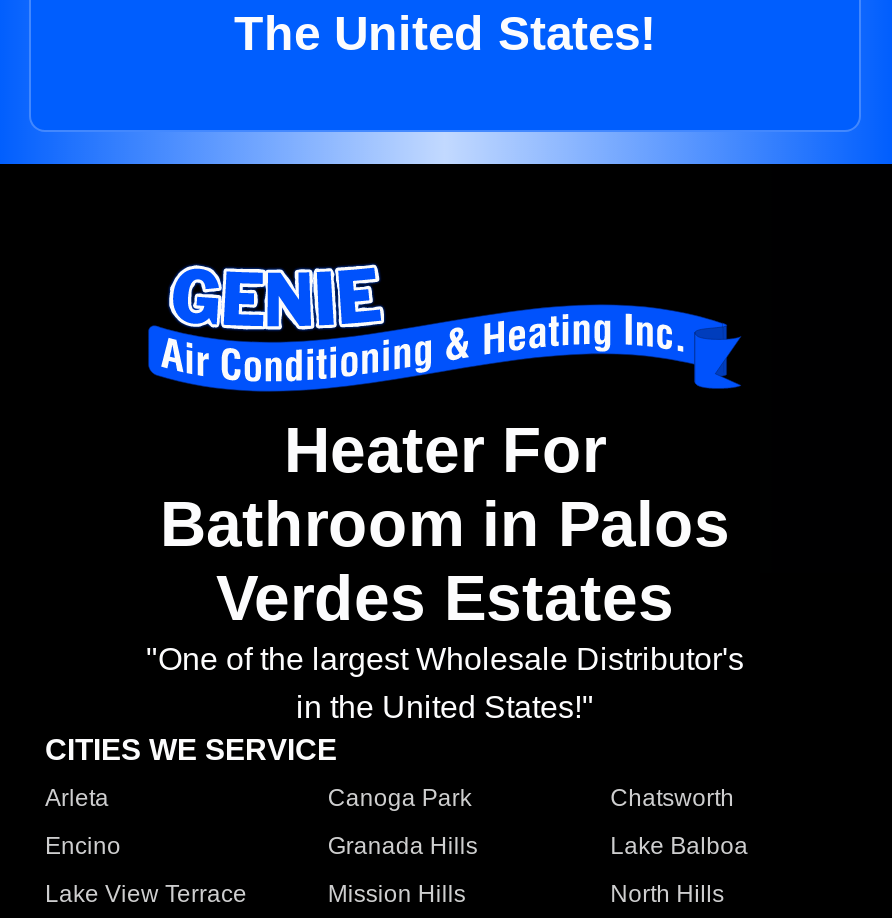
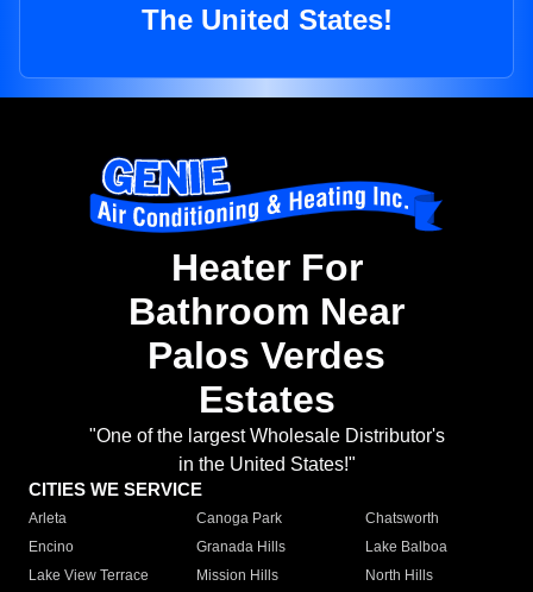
[160,489,730,635] Bathroom in Palos | Verdes Estates -> [128,290,405,421] Bathroom Near | Palos Verdes | Estates

